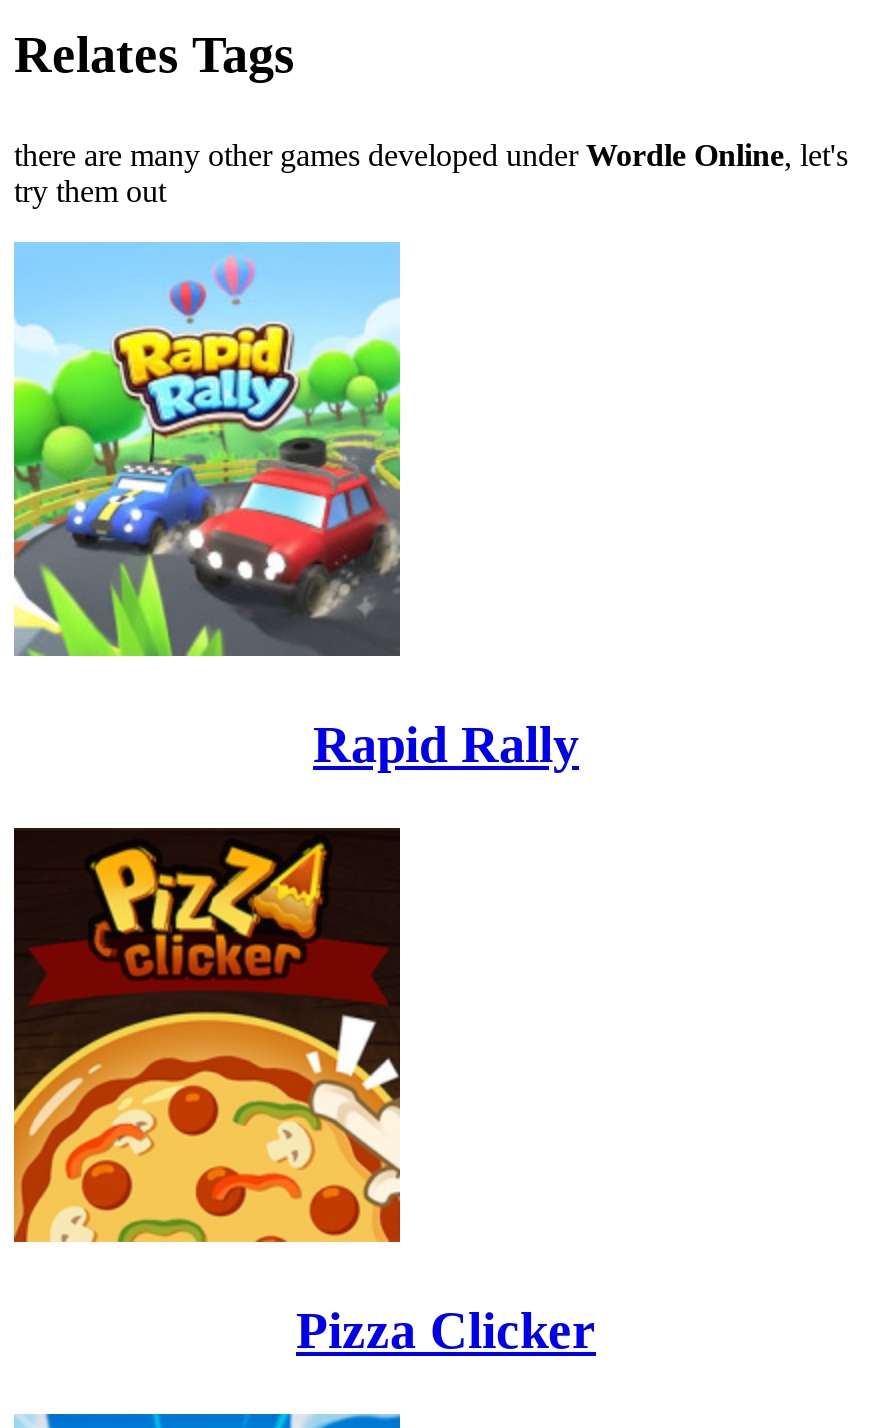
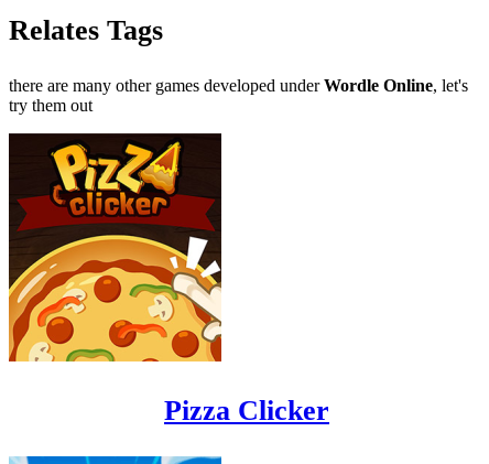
[12,242,579,773] [image] | Rapid Rally -> none

